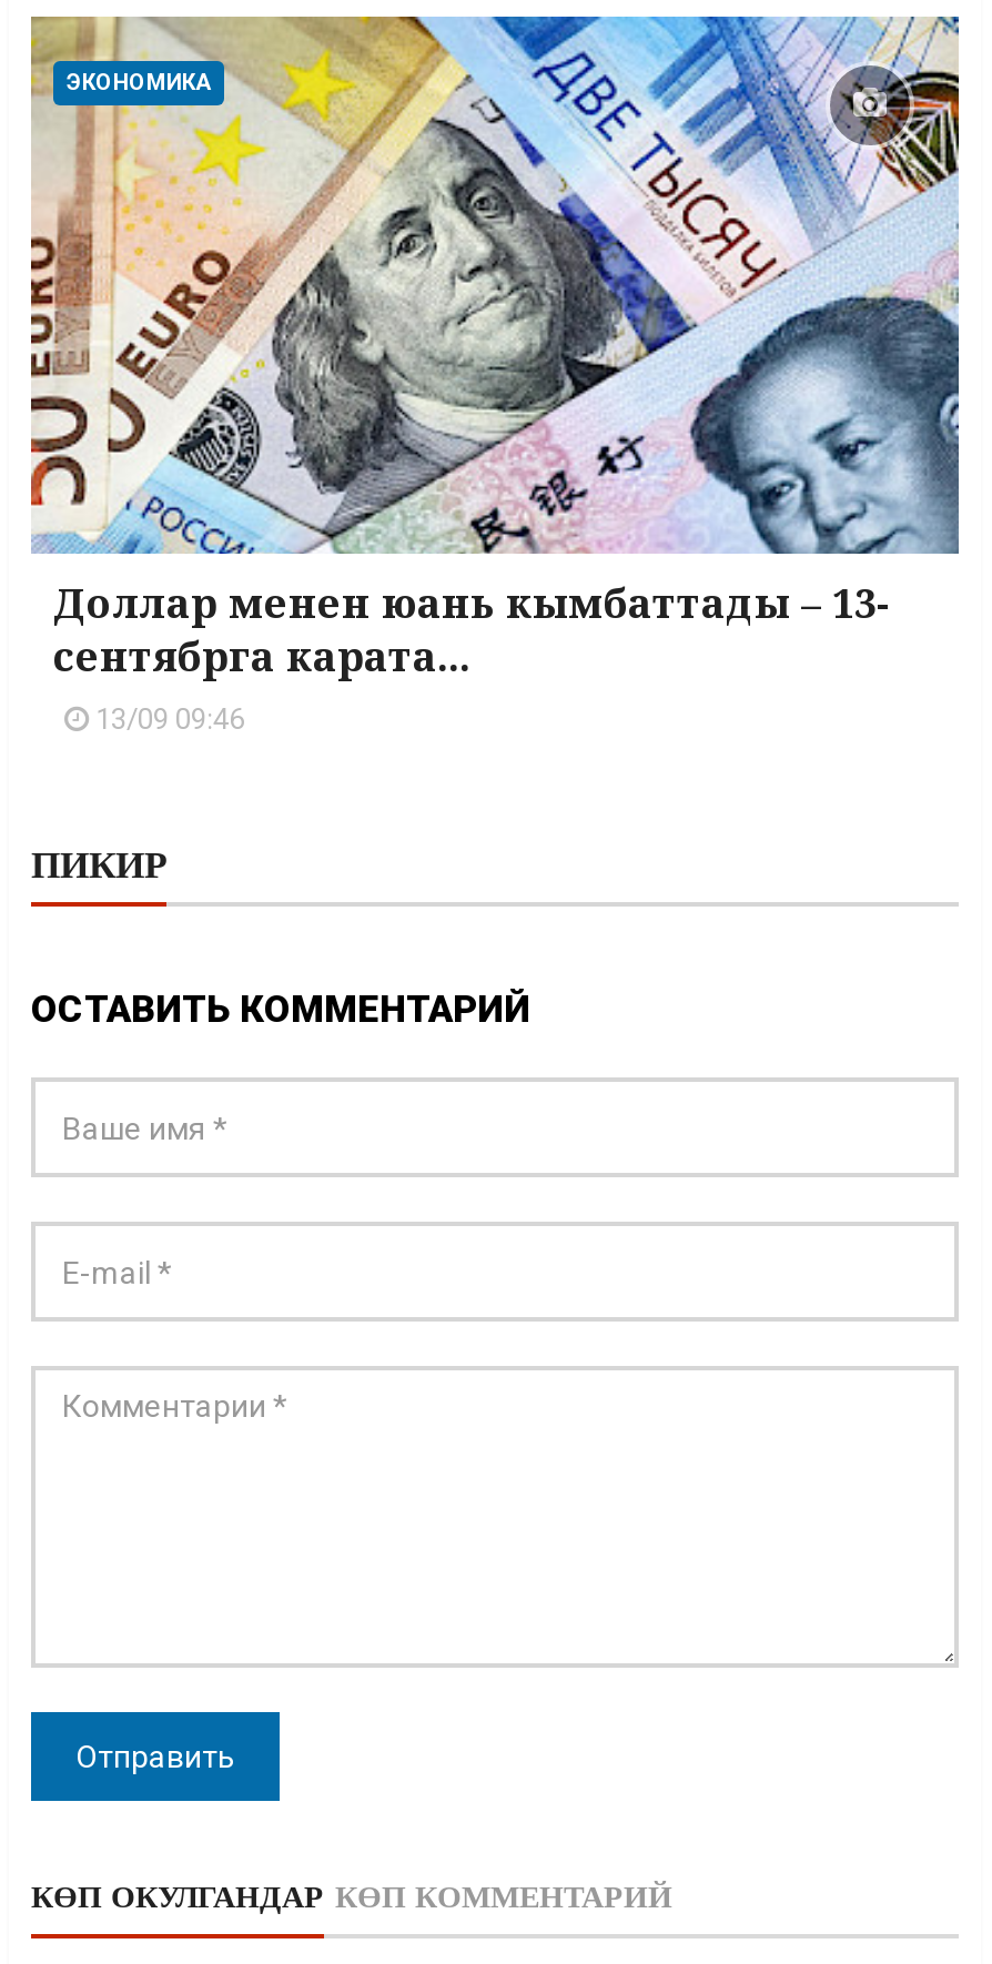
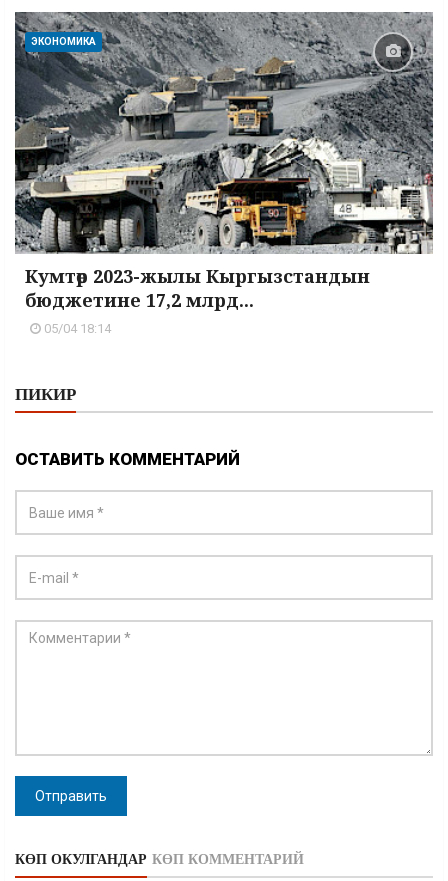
[29,14,961,736] [image] | Доллар менен юань кымбаттады – 13- | сентябрга карата... | 13/09 09:46 -> [14,11,434,336] [image] | Кумтөр 2023-жылы Кыргызстандын | бюджетине 17,2 млрд... | 05/04 18:14

